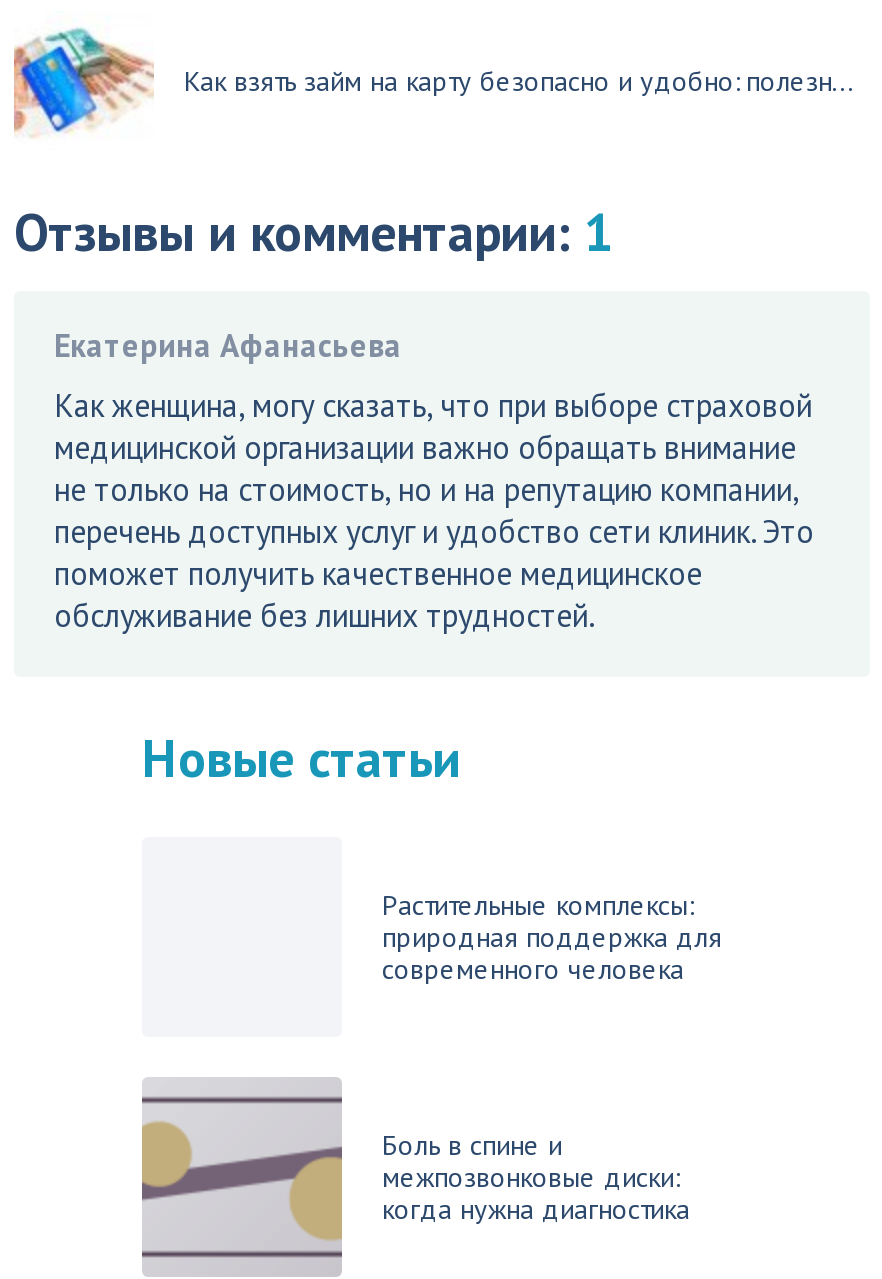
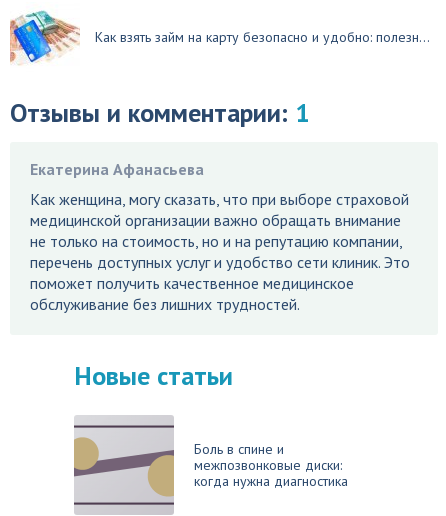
[382,887,722,987] Растительные комплексы: | природная поддержка для | современного человека -> none

